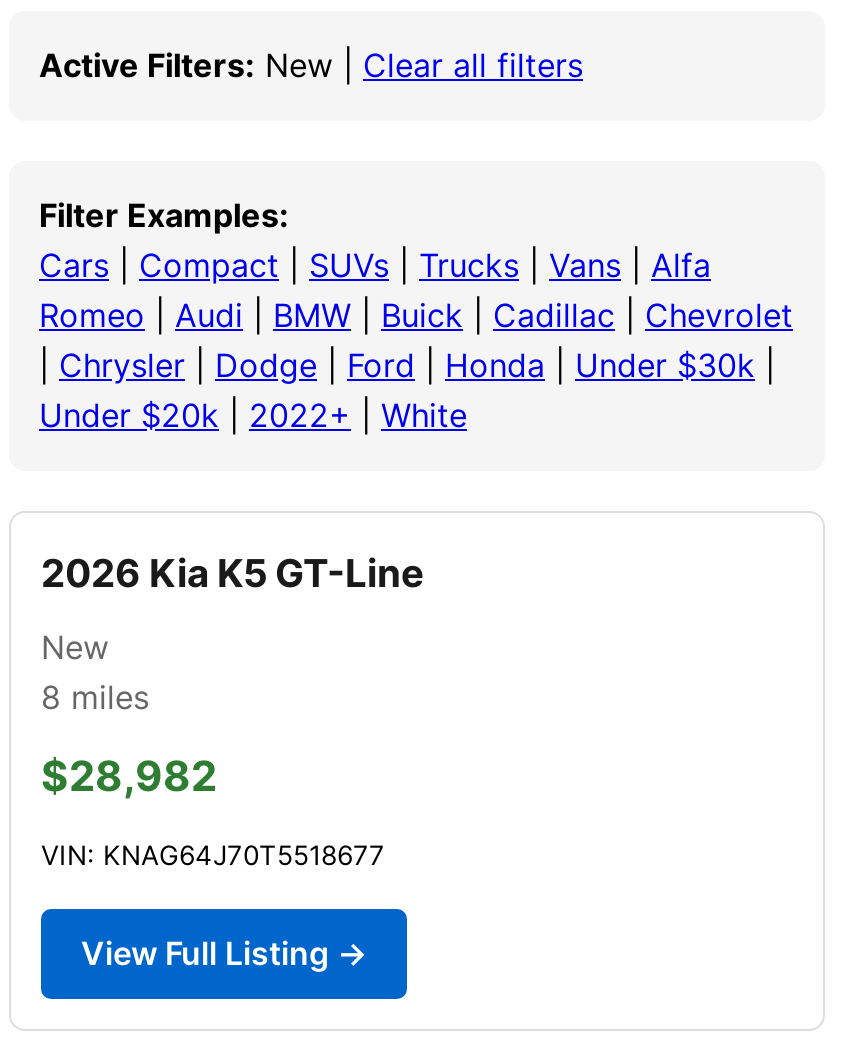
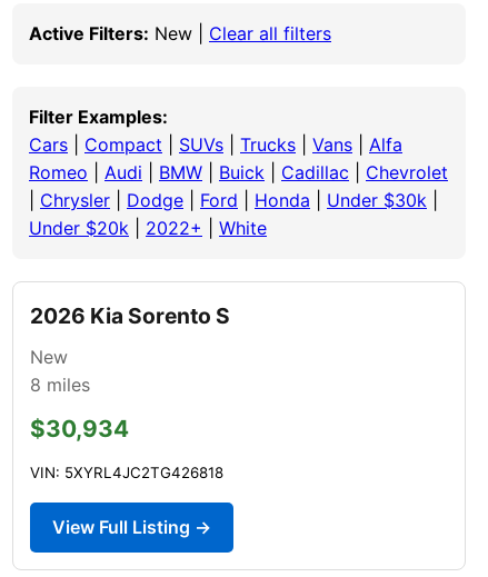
[41,549,423,597] 2026 Kia K5 GT-Line -> [30,302,230,329] 2026 Kia Sorento S
[41,751,217,801] $28,982 -> [30,415,129,442] $30,934
[41,839,385,871] VIN: KNAG64J70T5518677 -> [30,463,223,481] VIN: 5XYRL4JC2TG426818

